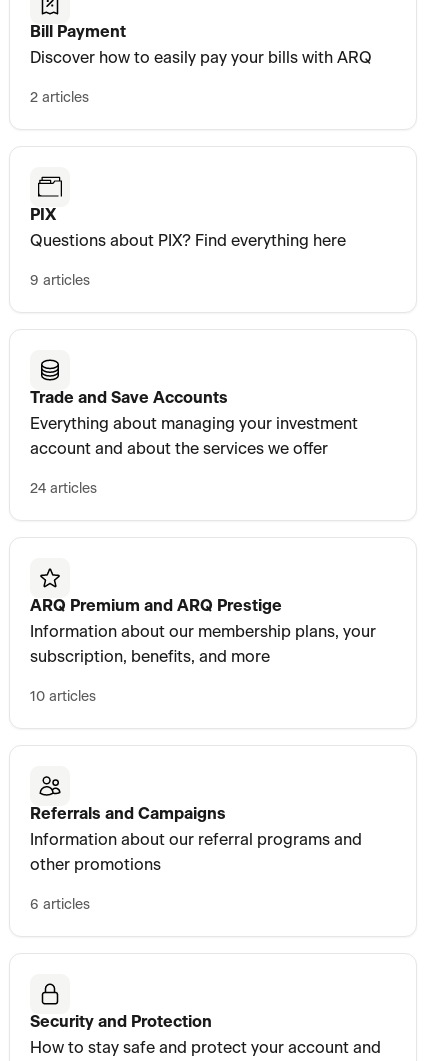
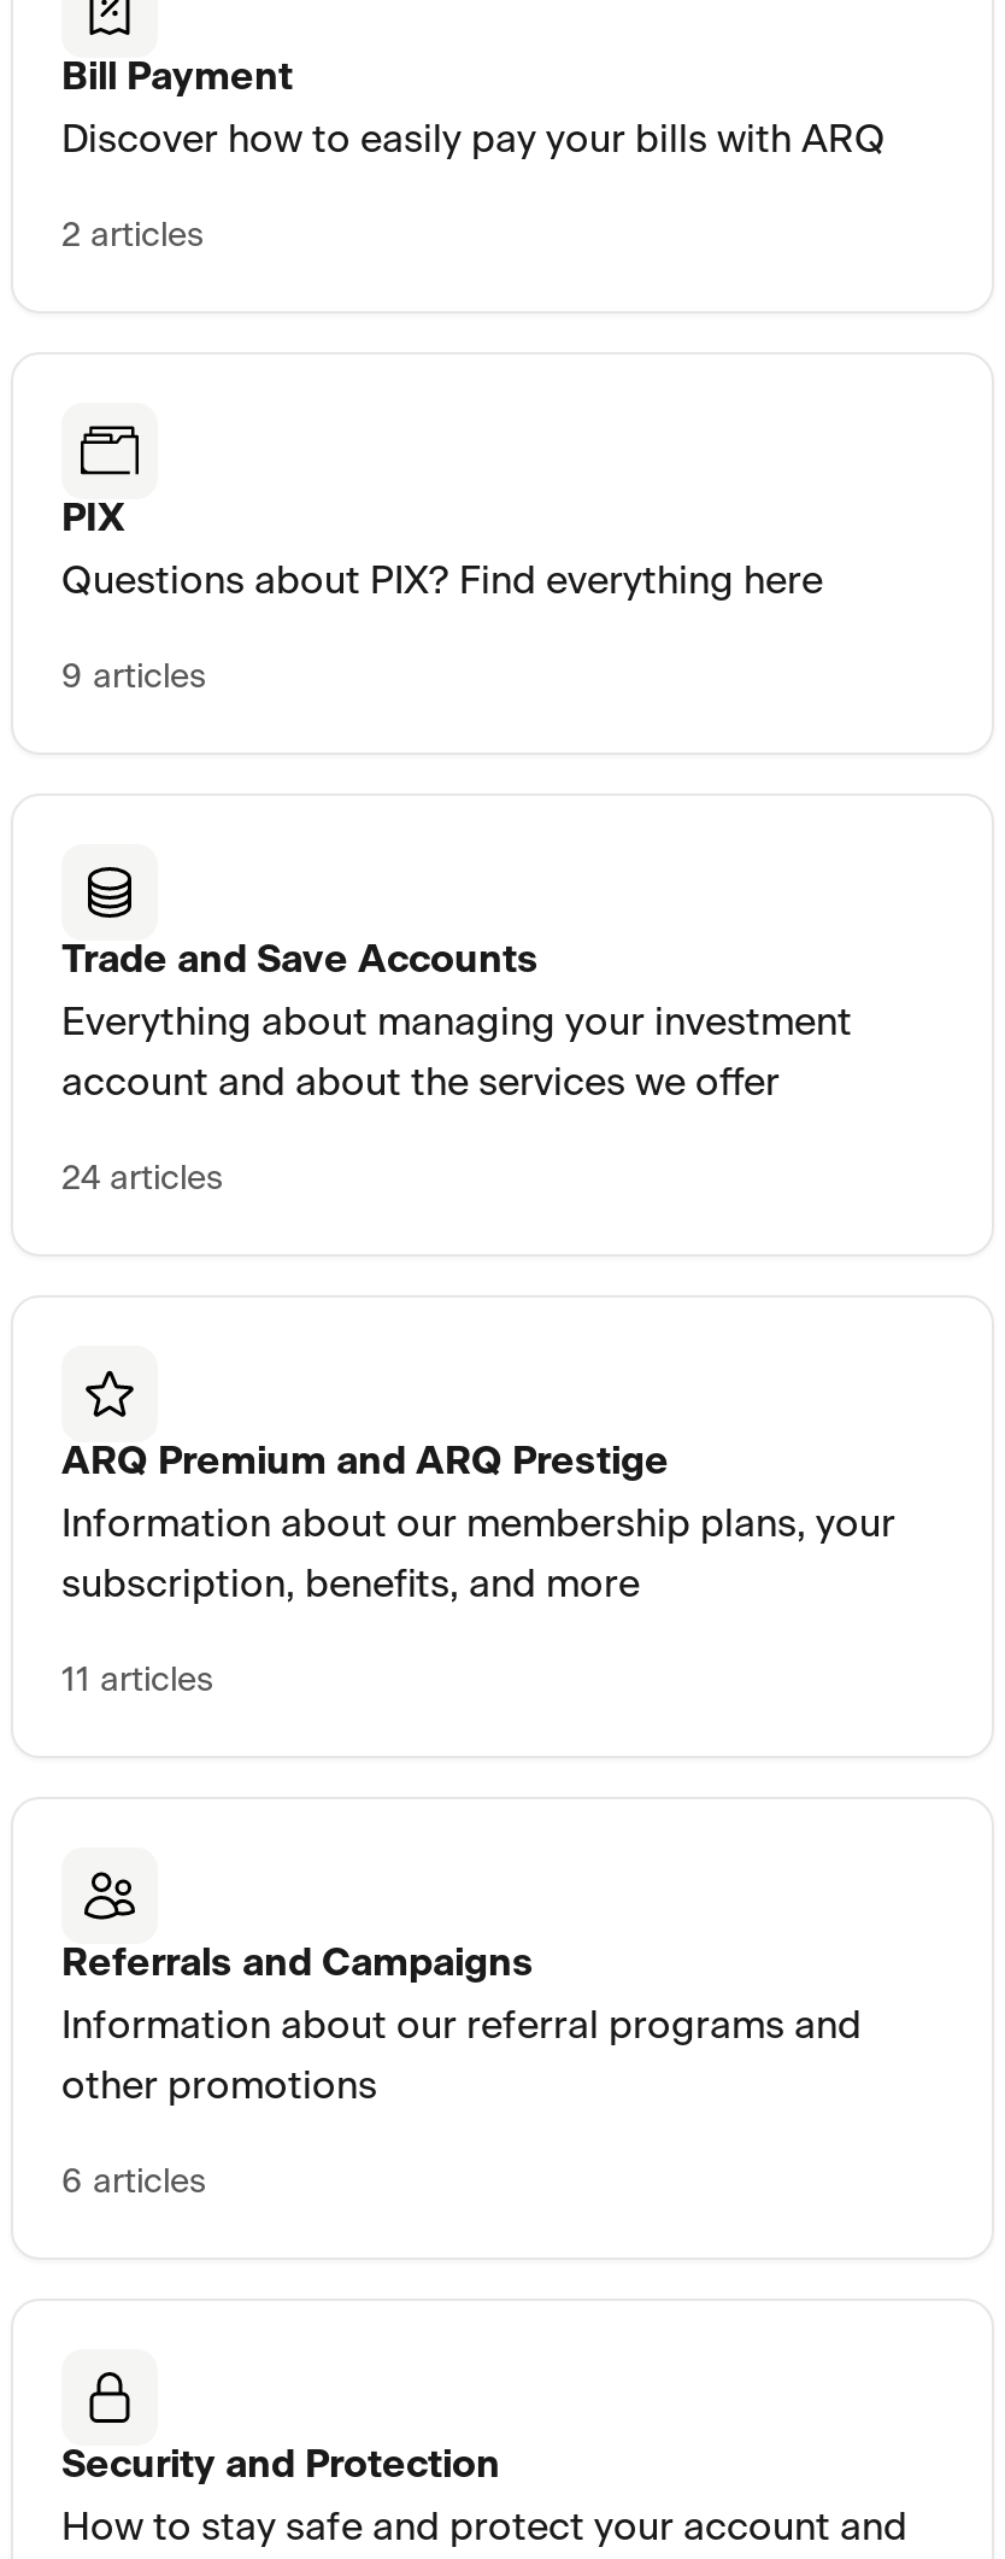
[30,690,96,704] 10 articles -> [61,1664,213,1698] 11 articles

